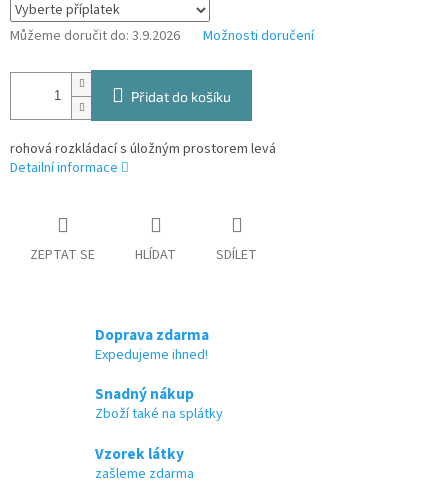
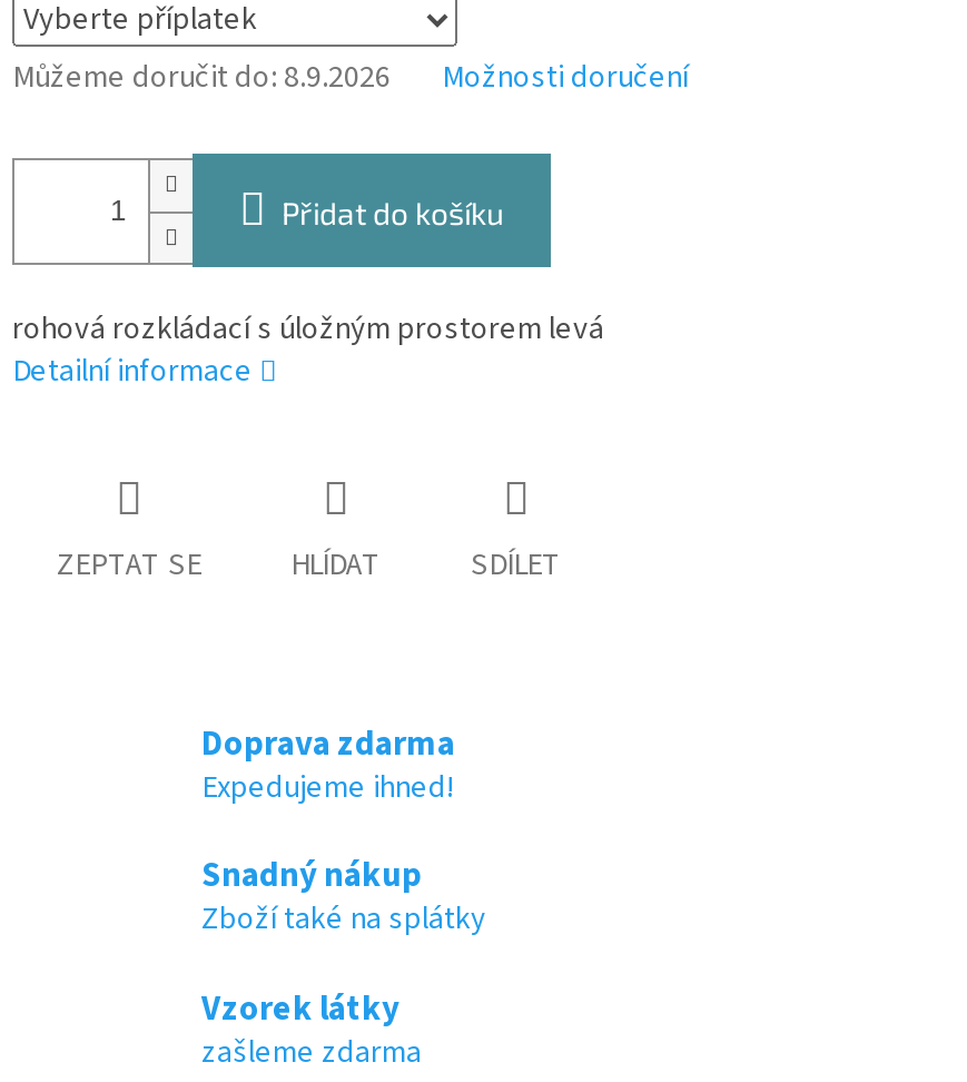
[10,26,180,46] Můžeme doručit do: 3.9.2026 -> [12,57,391,101] Můžeme doručit do: 8.9.2026

